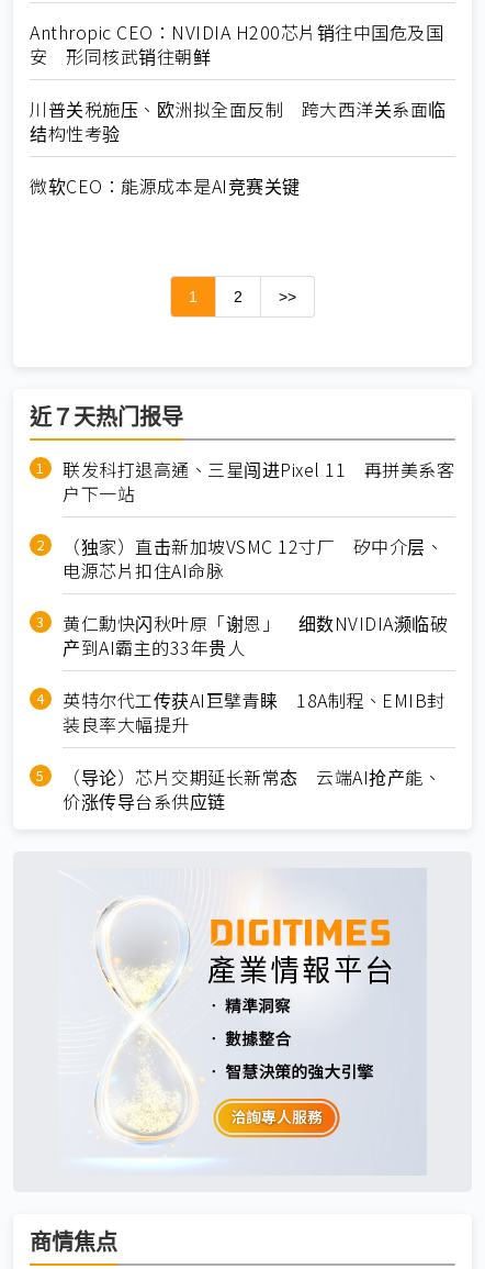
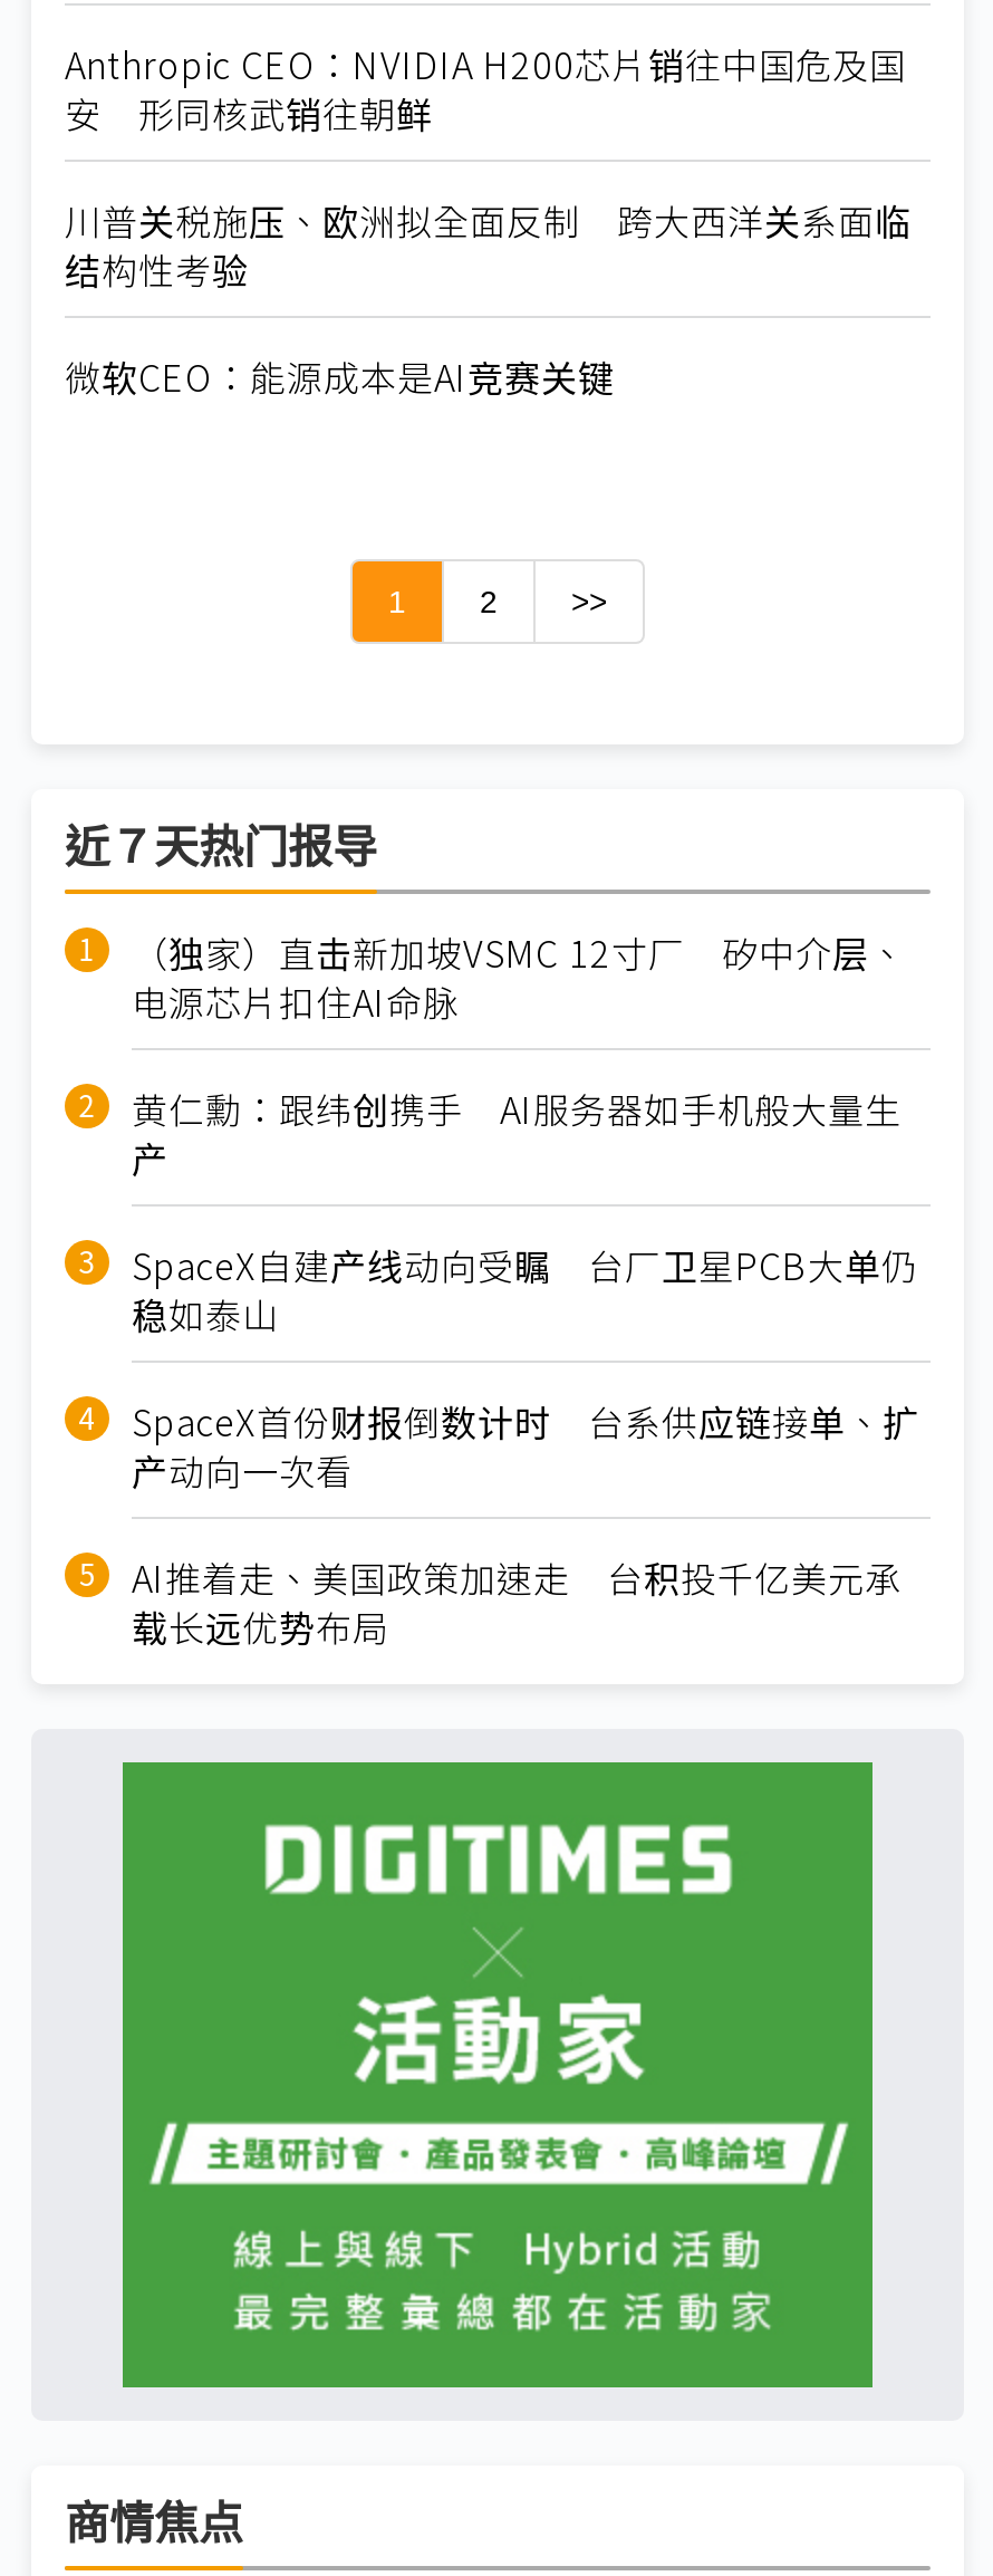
[63,456,454,507] 联发科打退高通、三星闯进Pixel 11 再拼美系客 | 户下一站 -> none
moved [63,533,443,584] -> [132,926,906,1028]: （独家）直击新加坡VSMC 12寸厂 矽中介层、 | 电源芯片扣住AI命脉
[63,610,448,814] 黄仁勳快闪秋叶原「谢恩」 细数NVIDIA濒临破 | 产到AI霸主的33年贵人 | 英特尔代工传获AI巨擘青睐 18A制程、EMIB封 | 装良率大幅提升 | （导论）芯片交期延长新常态 云端AI抢产能、 | 价涨传导台系供应链 -> [132,1082,919,1653] 黄仁勳：跟纬创携手 AI服务器如手机般大量生 | 产 | SpaceX自建产线动向受瞩 台厂卫星PCB大单仍 | 稳如泰山 | SpaceX首份财报倒数计时 台系供应链接单、扩 | 产动向一次看 | AI推着走、美国政策加速走 台积投千亿美元承 | 载长远优势布局
[58,876,427,1176] [image] -> [120,1760,875,2390] [image]

